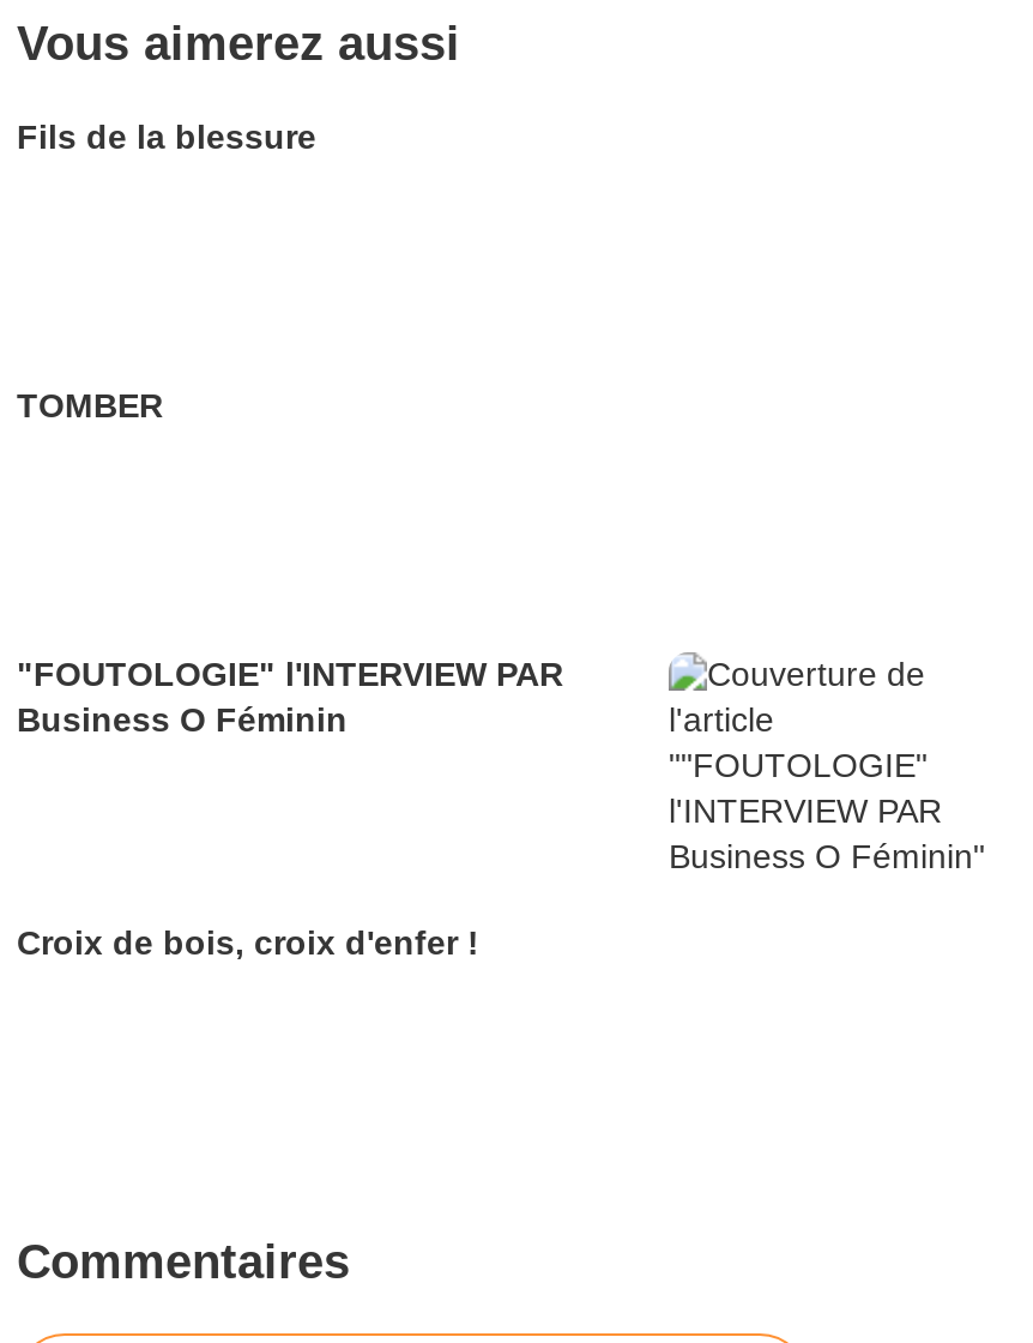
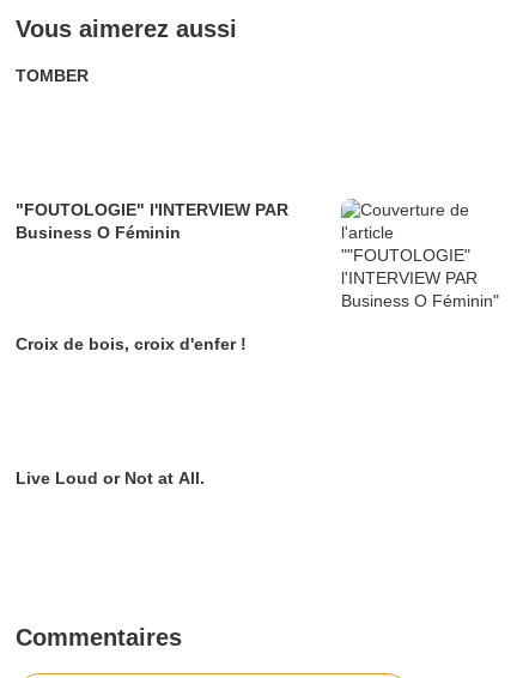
[17,118,316,156] Fils de la blessure -> none
moved [17,387,563,962] -> [16,66,288,354]: TOMBER | "FOUTOLOGIE" l'INTERVIEW PAR | Business O Féminin | Croix de bois, croix d'enfer !
none -> [16,469,205,488] Live Loud or Not at All.

